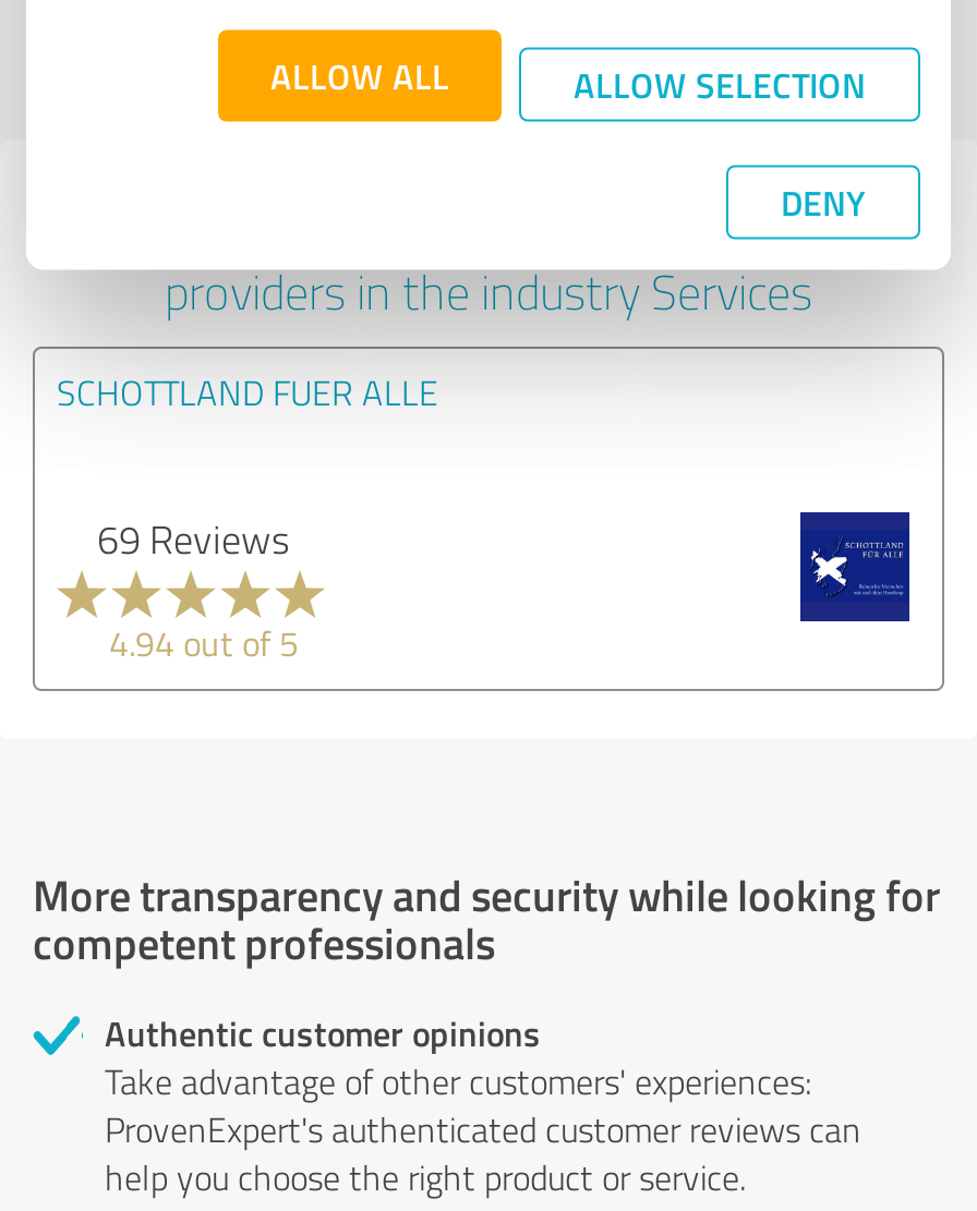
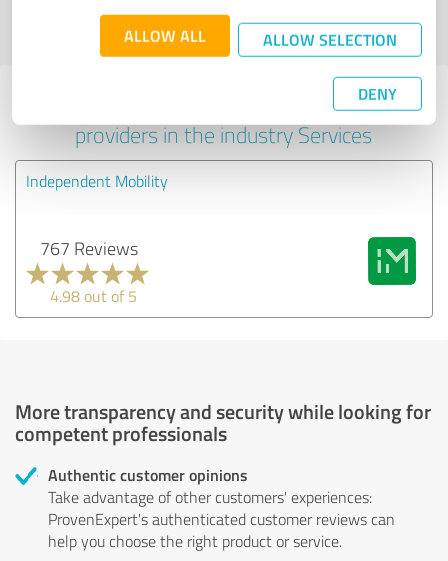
[57,368,438,416] SCHOTTLAND FUER ALLE -> [26,170,168,192] Independent Mobility
[97,511,289,564] 69 Reviews -> [39,236,137,260] 767 Reviews
[798,510,912,623] [image] -> [367,236,417,286] [image]
[109,618,299,666] 4.94 out of 5 -> [50,285,137,307] 4.98 out of 5

